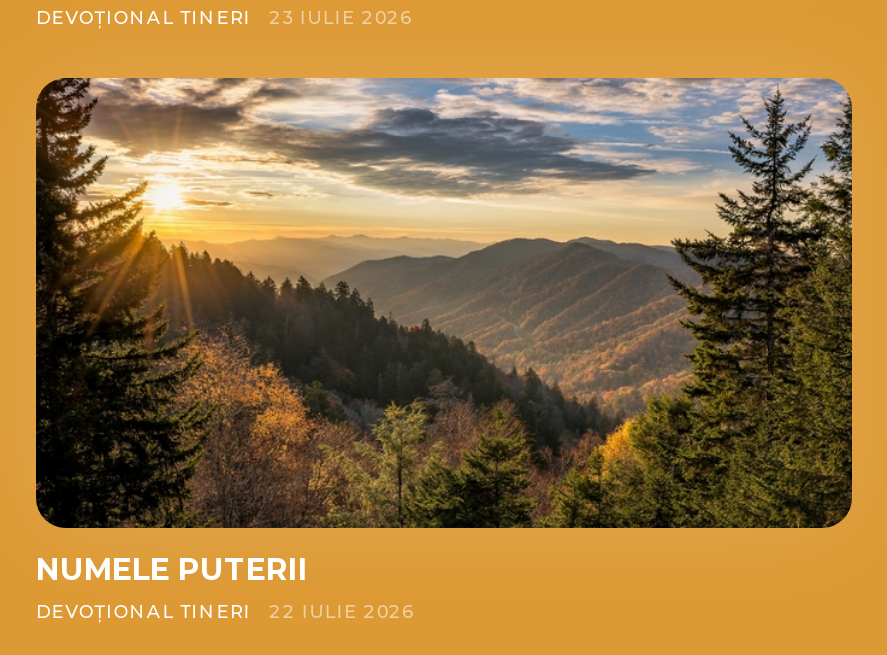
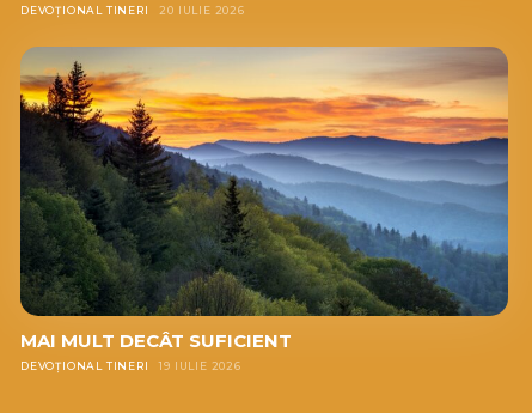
[36,7,412,29] DEVOȚIONAL TINERI 23 IULIE 2026 -> [20,4,245,17] DEVOȚIONAL TINERI 20 IULIE 2026
[34,76,854,587] [image] | NUMELE PUTERII -> [20,47,509,352] [image] | MAI MULT DECÂT SUFICIENT
[36,599,414,621] DEVOȚIONAL TINERI 22 IULIE 2026 -> [20,359,241,372] DEVOȚIONAL TINERI 19 IULIE 2026

